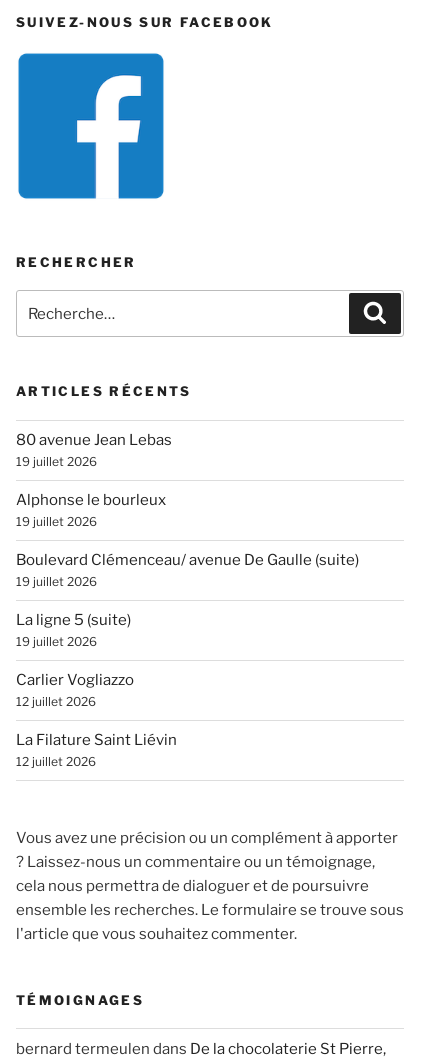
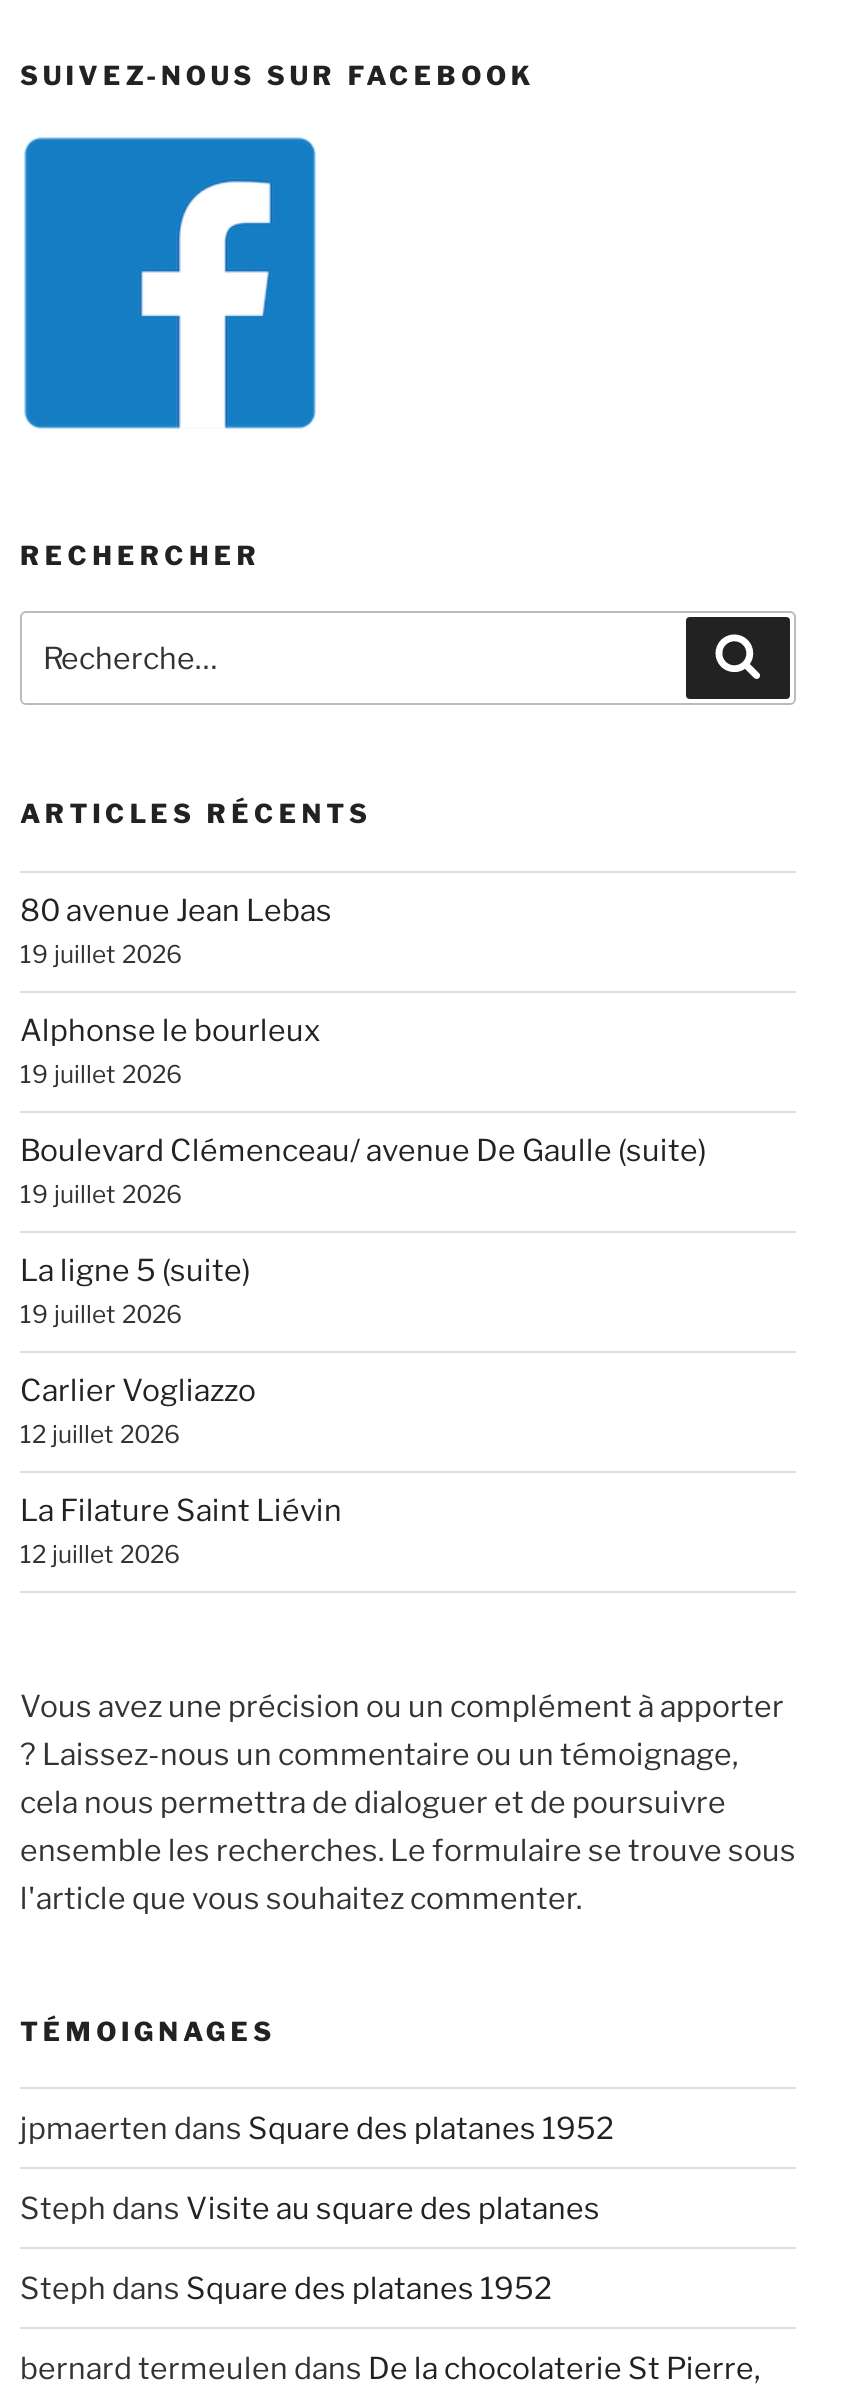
none -> [20,2110,614,2306] jpmaerten dans Square des platanes 1952 | Steph dans Visite au square des platanes | Steph dans Square des platanes 1952

